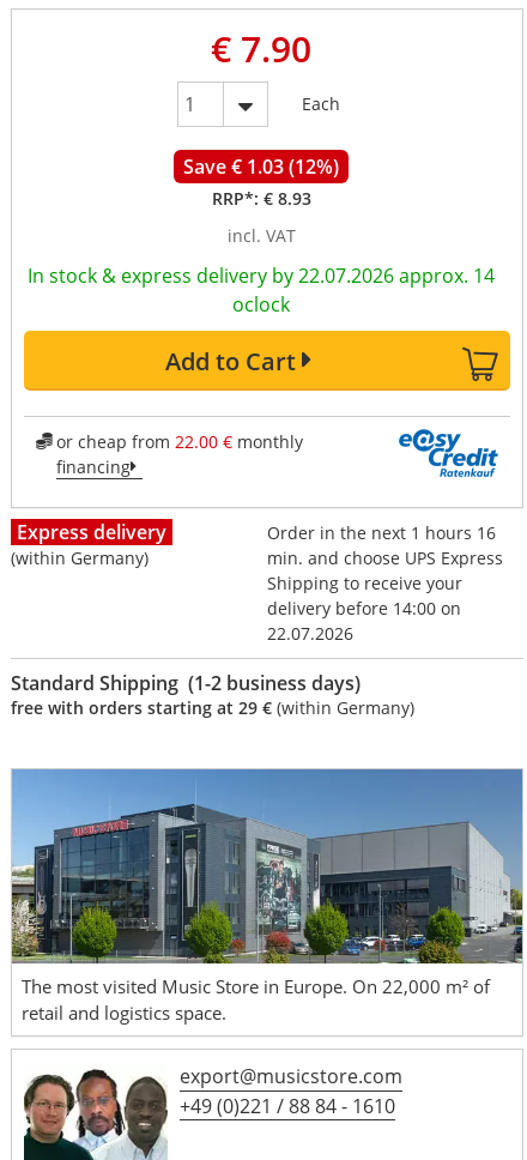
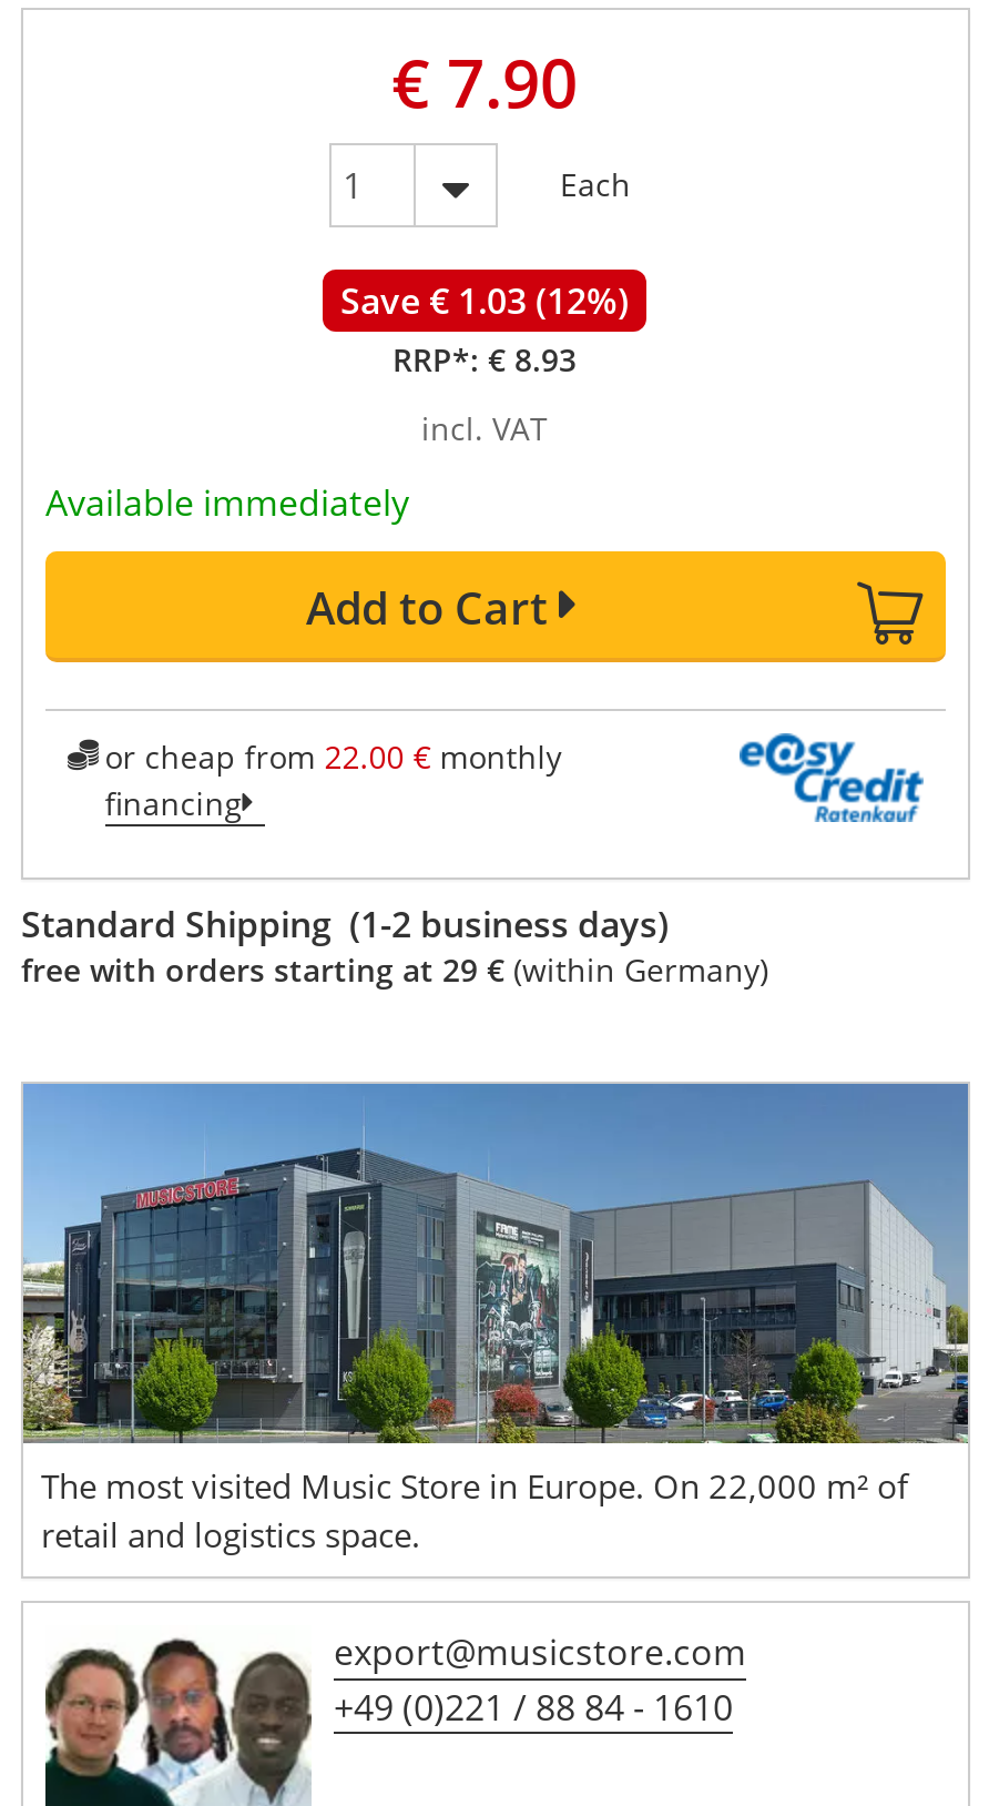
[28,262,495,318] In stock & express delivery by 22.07.2026 approx. 14 | oclock -> [45,478,409,527] Available immediately
[11,519,166,569] Express delivery | (within Germany) -> none
[267,521,503,645] Order in the next 1 hours 16 | min. and choose UPS Express | Shipping to receive your | delivery before 14:00 on | 22.07.2026 -> none

